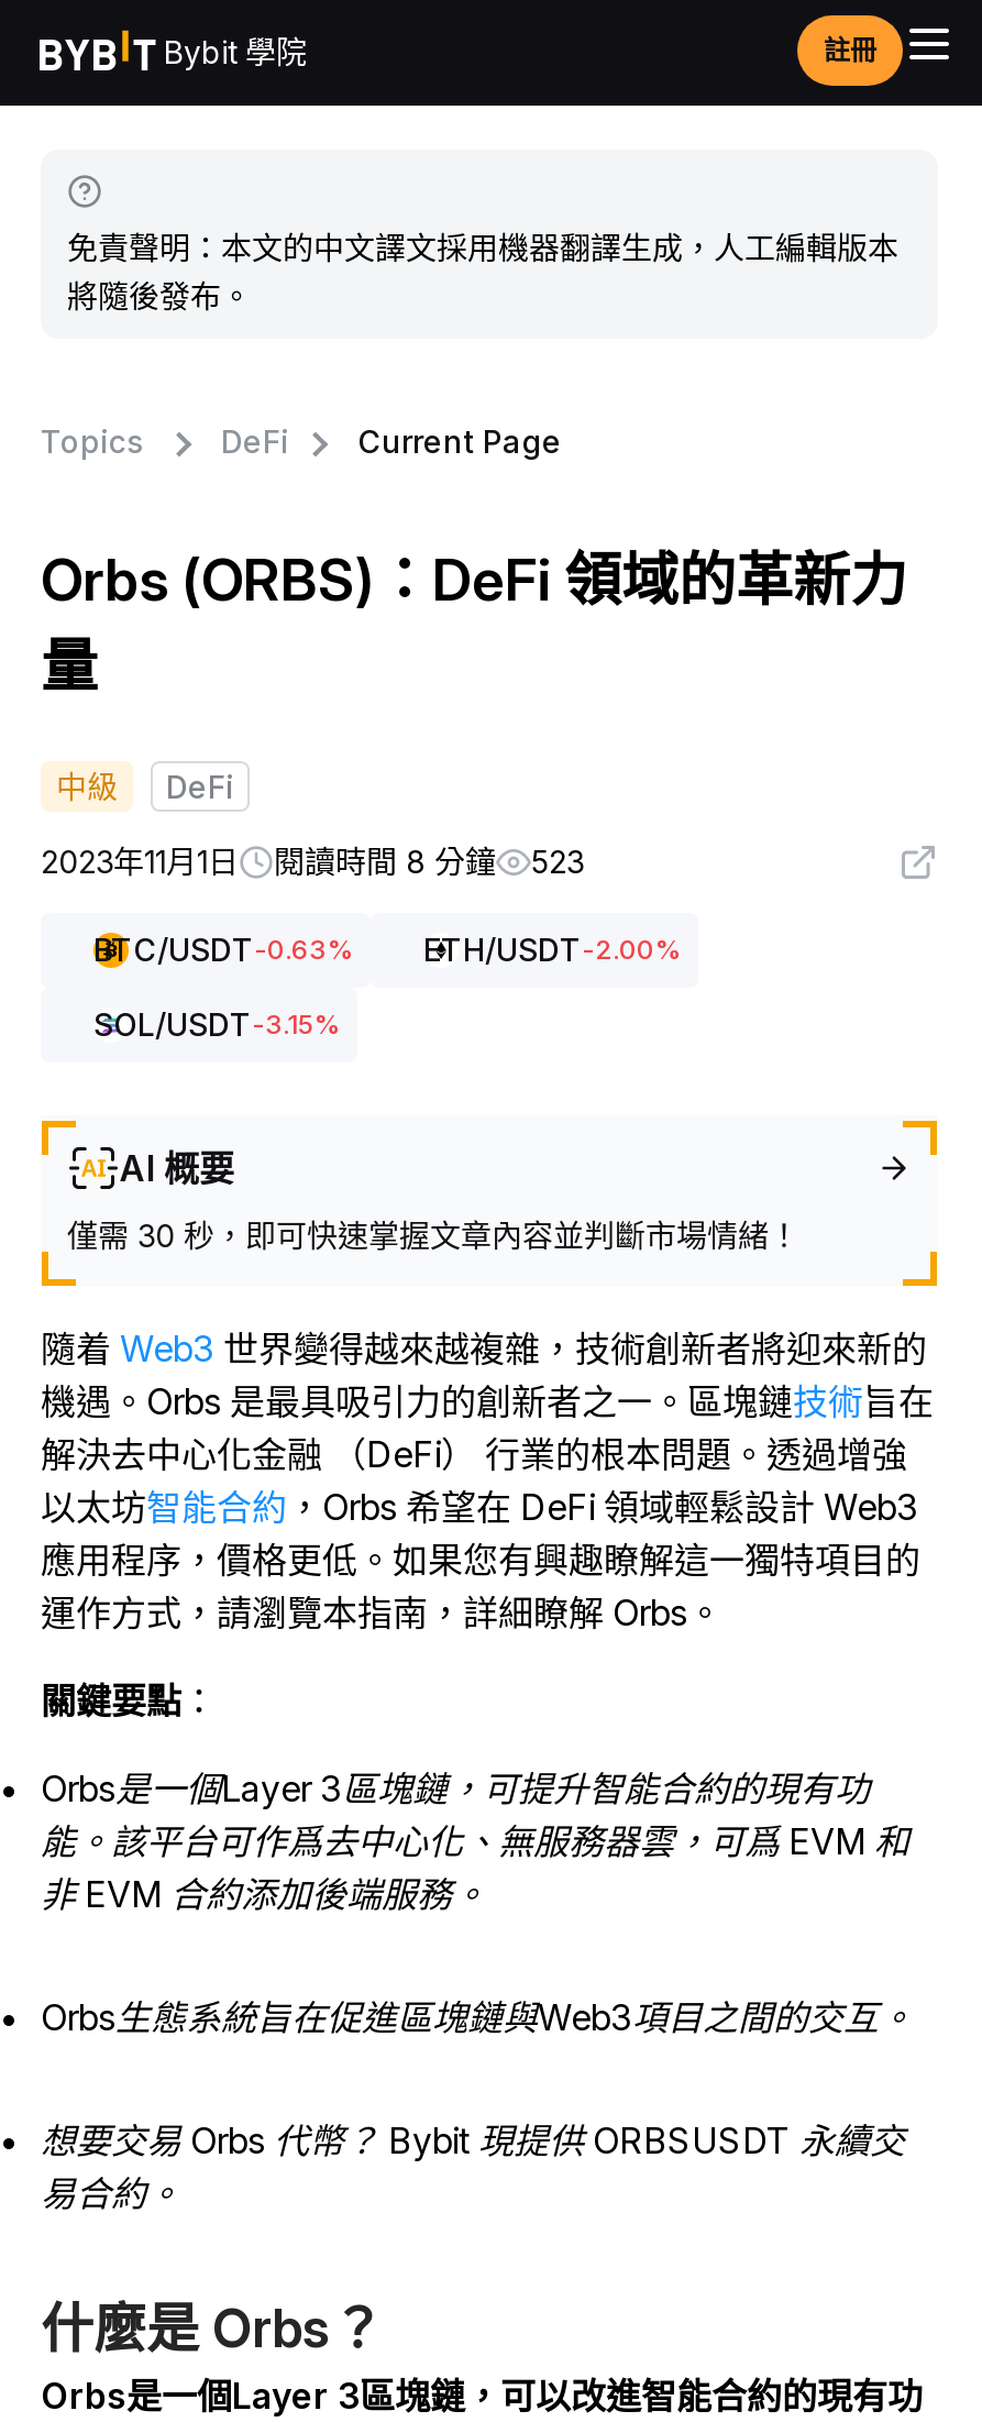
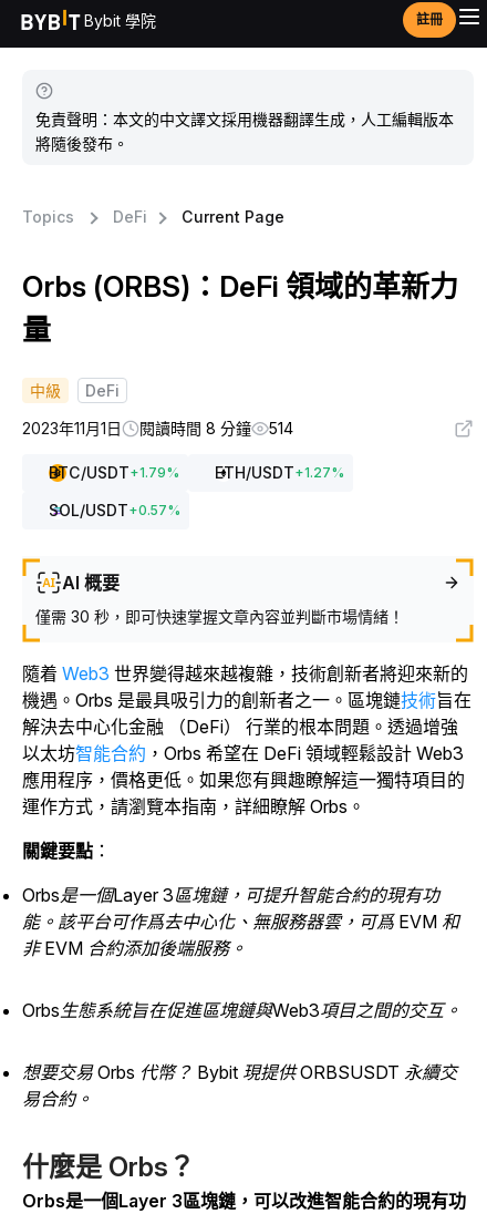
[41,843,584,880] 2023年11月1日 閱讀時間 8 分鐘 523 -> [22,419,293,438] 2023年11月1日 閱讀時間 8 分鐘 514
[93,931,681,968] BTC/USDT-0.63% | ETH/USDT-2.00% -> [49,463,344,482] BTC/USDT + 1.79% | ETH/USDT + 1.27%
[93,1005,340,1043] SOL/USDT-3.15% -> [49,501,180,519] SOL/USDT + 0.57%

